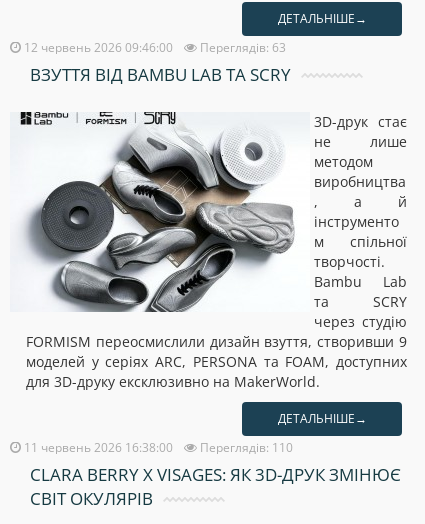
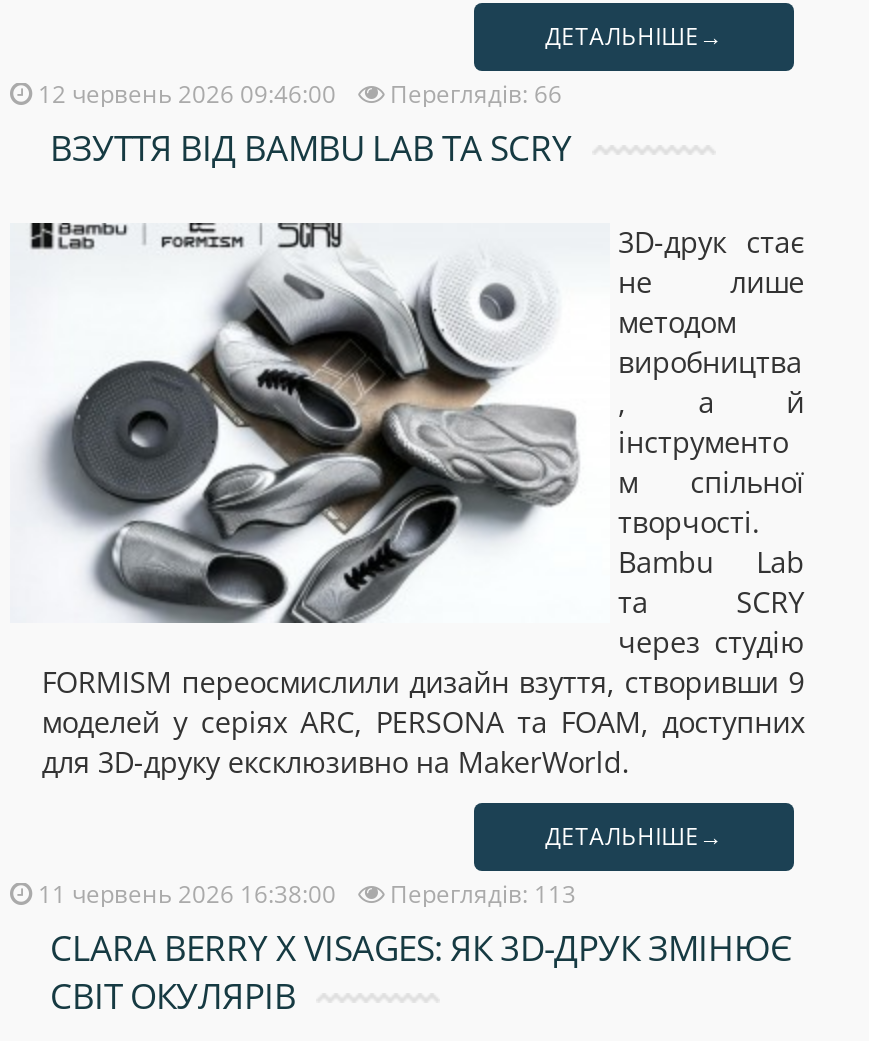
[24,39,286,56] 12 червень 2026 09:46:00 Переглядів: 63 -> [38,77,562,111] 12 червень 2026 09:46:00 Переглядів: 66
[24,439,293,456] 11 червень 2026 16:38:00 Переглядів: 110 -> [38,877,576,911] 11 червень 2026 16:38:00 Переглядів: 113

